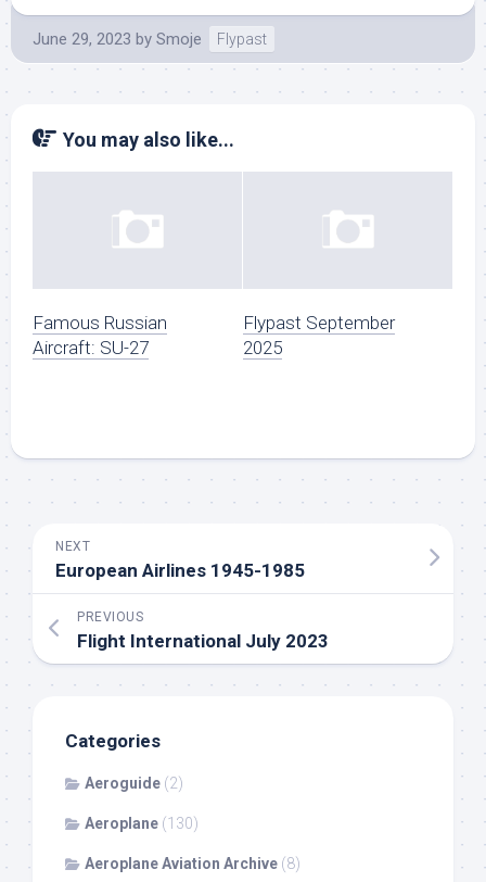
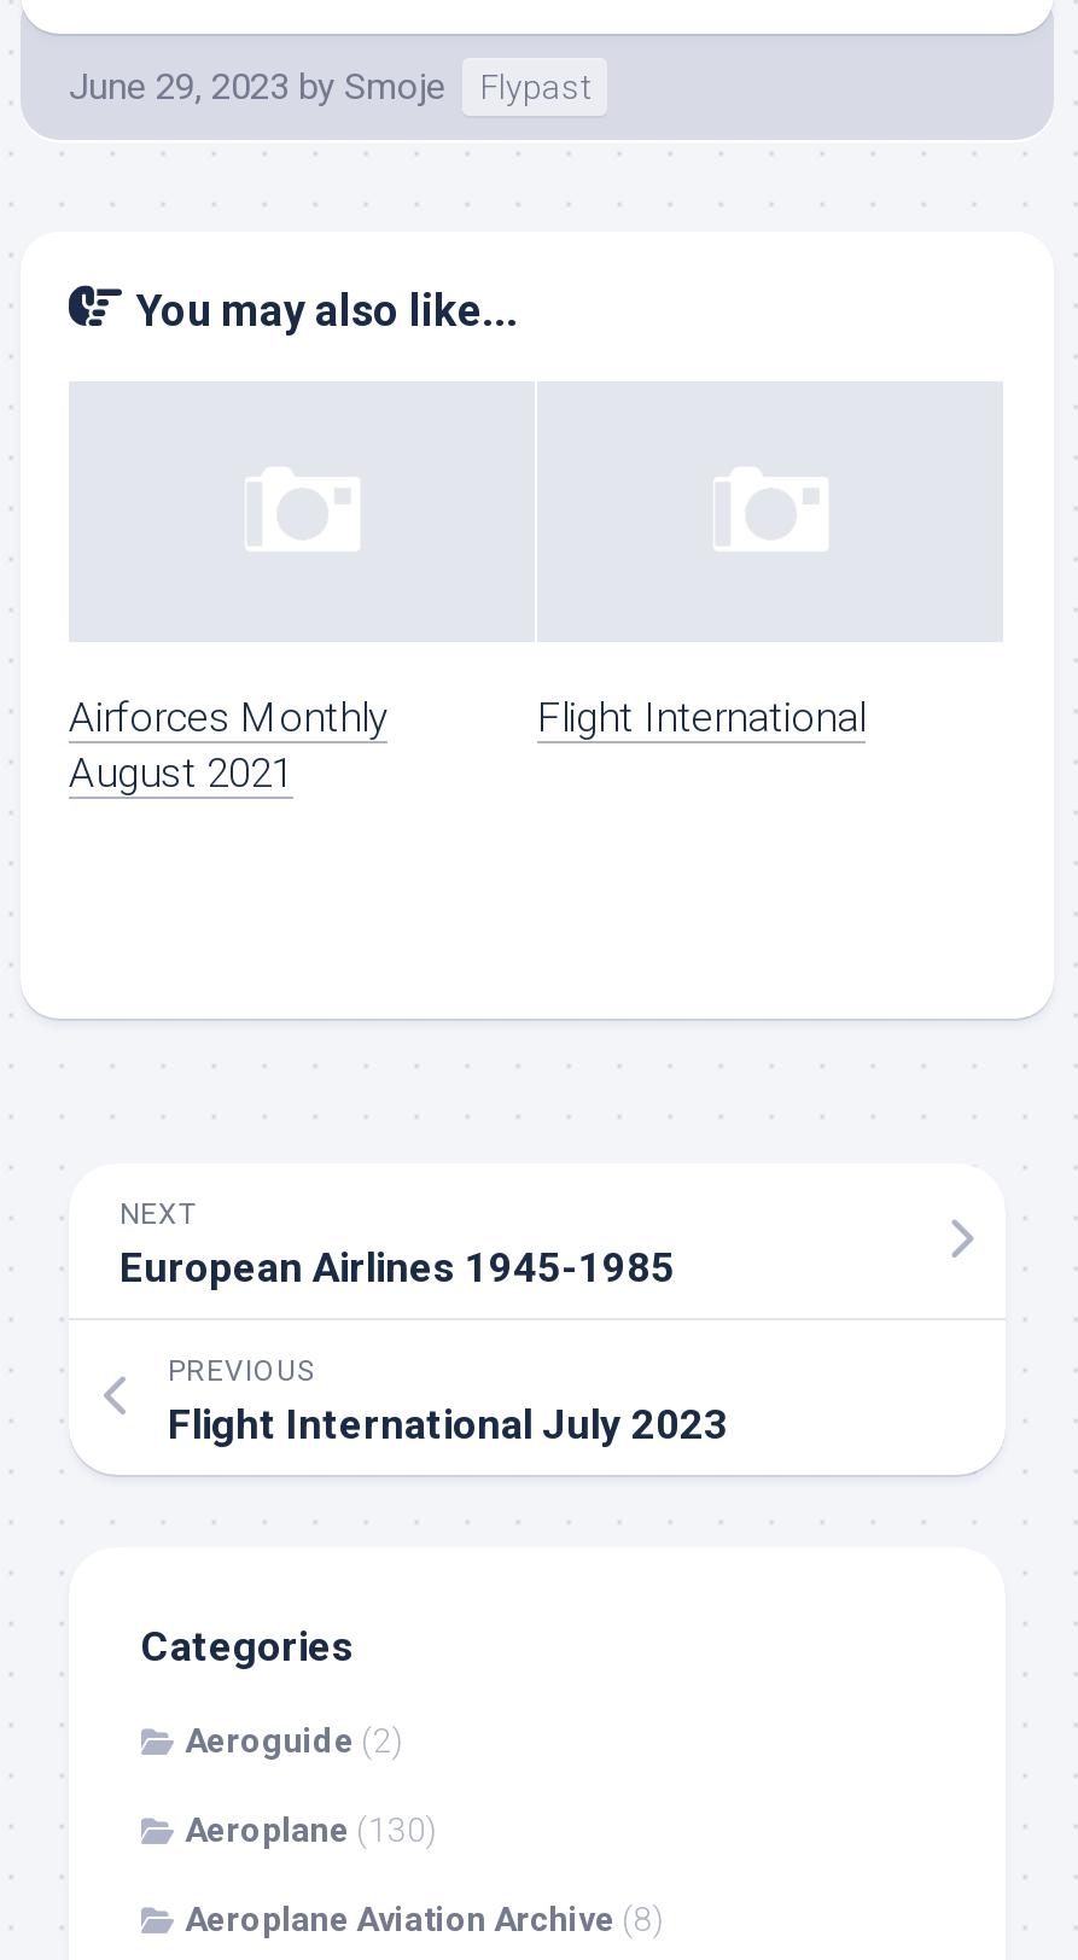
[33,312,167,359] Famous Russian | Aircraft: SU-27 -> [69,694,388,798] Airforces Monthly | August 2021
[243,312,395,359] Flypast September | 2025 -> [537,694,866,742] Flight International

